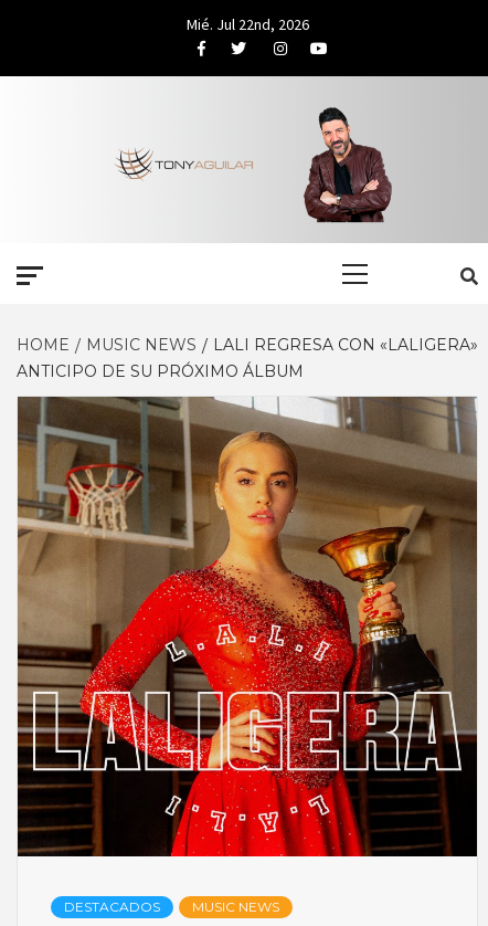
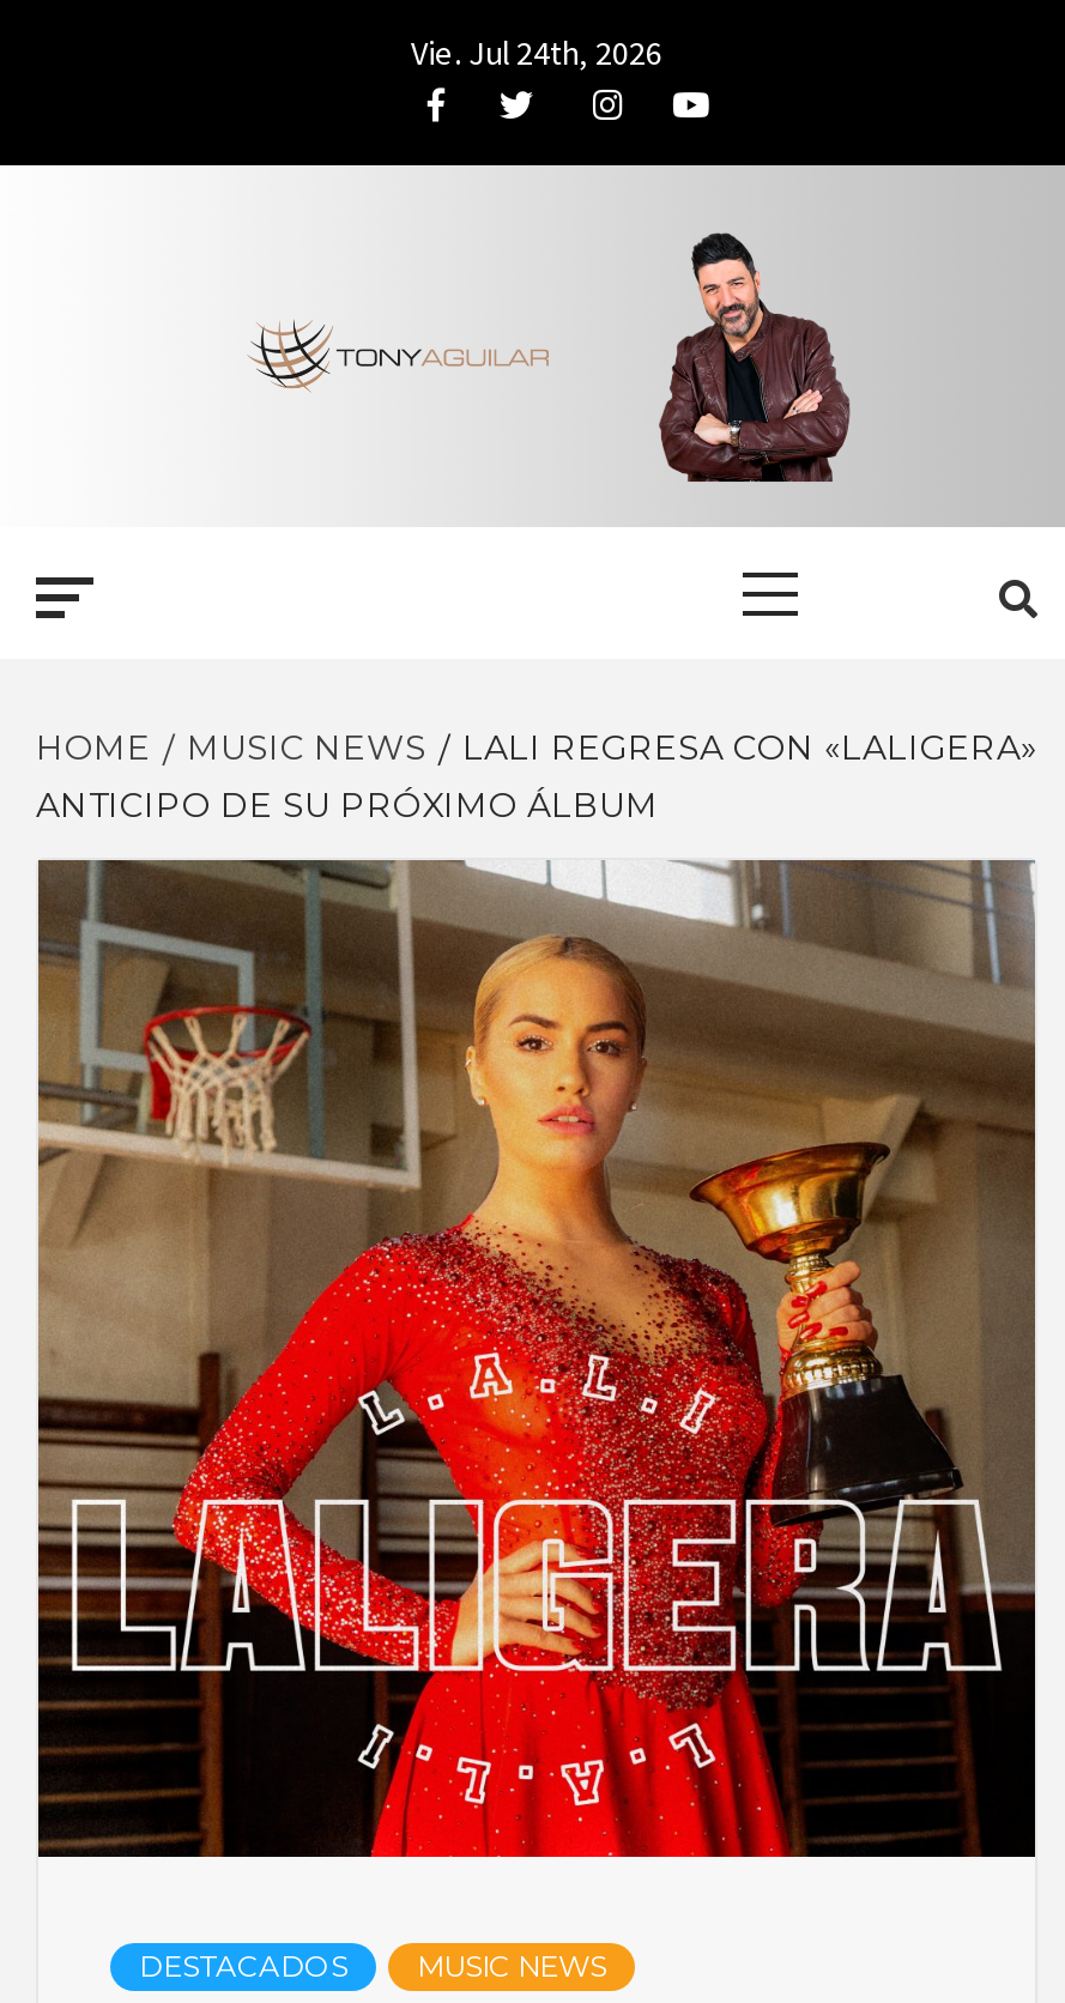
[186,14,309,34] Mié. Jul 22nd, 2026 -> [411,31,662,74] Vie. Jul 24th, 2026

